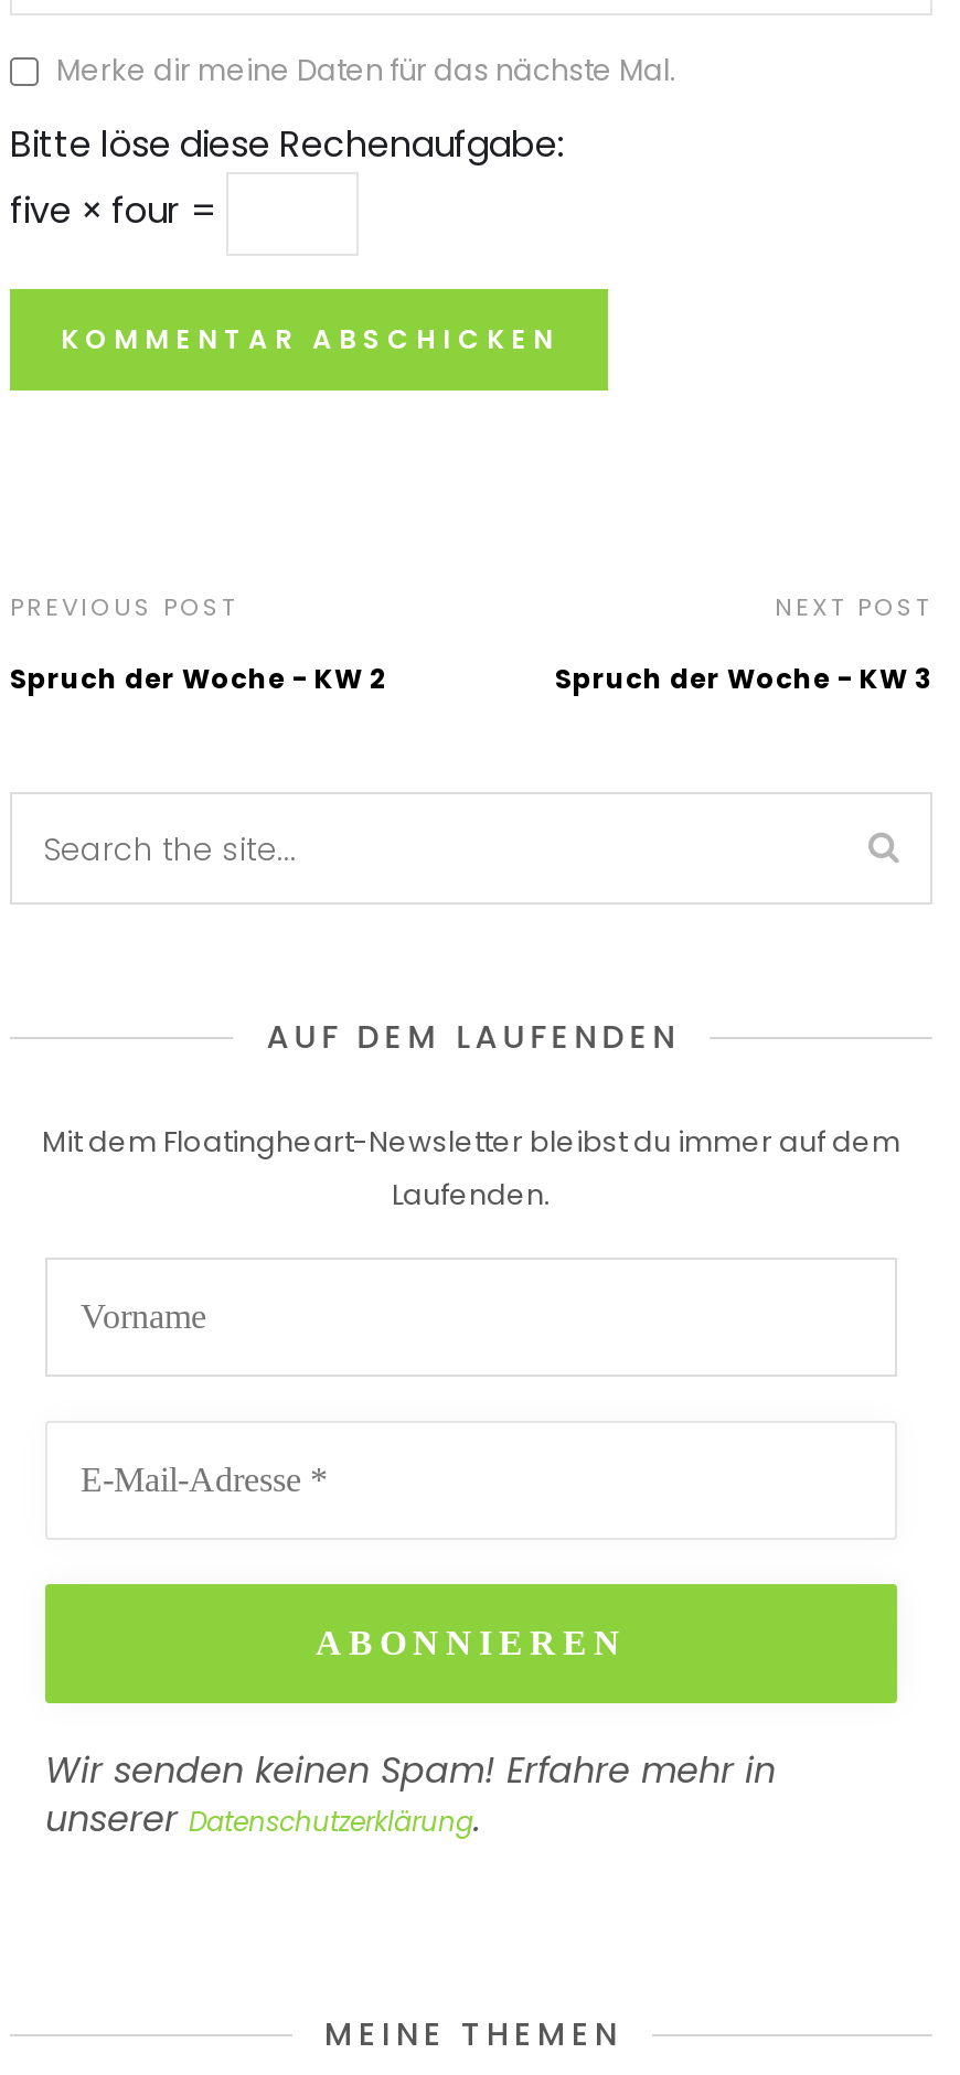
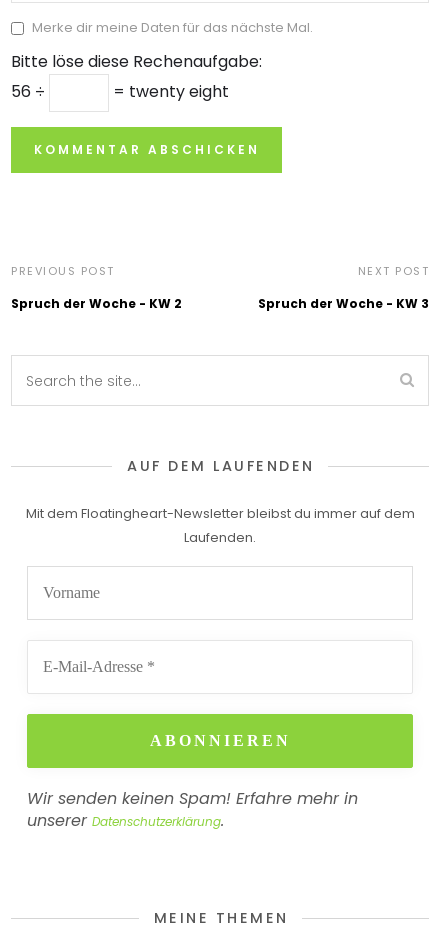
[10,186,226,236] five × four = -> [11,80,229,103] 56 ÷ | = twenty eight

